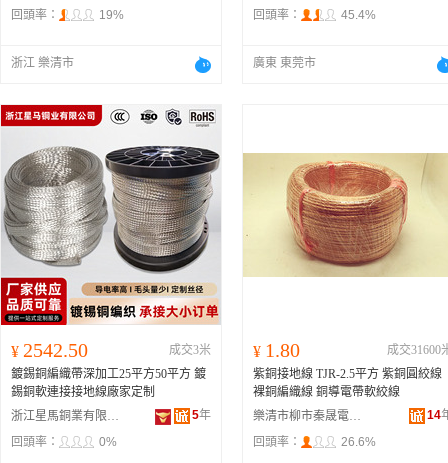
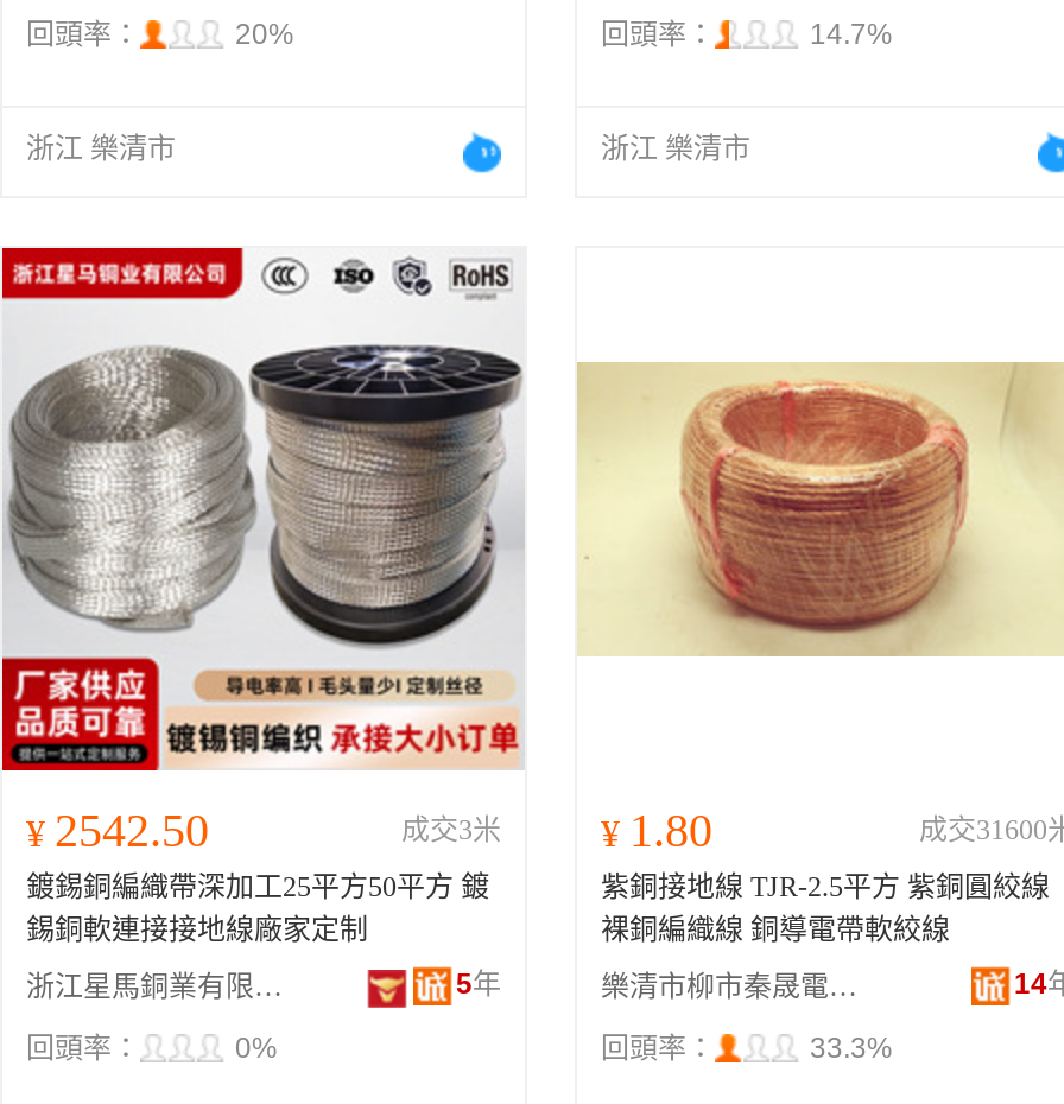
[99,8,124,22] 19% -> [235,18,294,51] 20%
[341,8,376,22] 45.4% -> [810,18,893,51] 14.7%
[253,56,316,70] 廣東 東莞市 -> [601,132,750,165] 浙江 樂清市
[341,435,376,449] 26.6% -> [810,1032,893,1065] 33.3%

